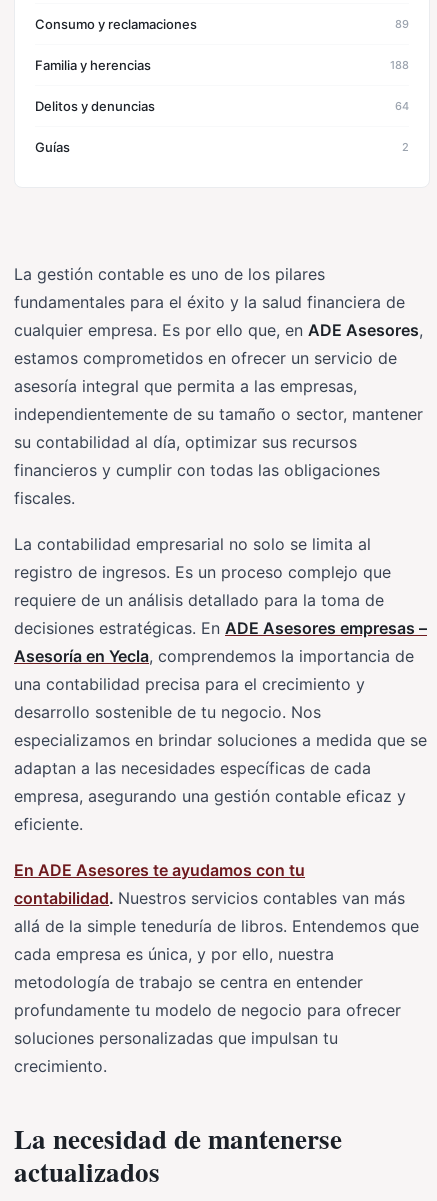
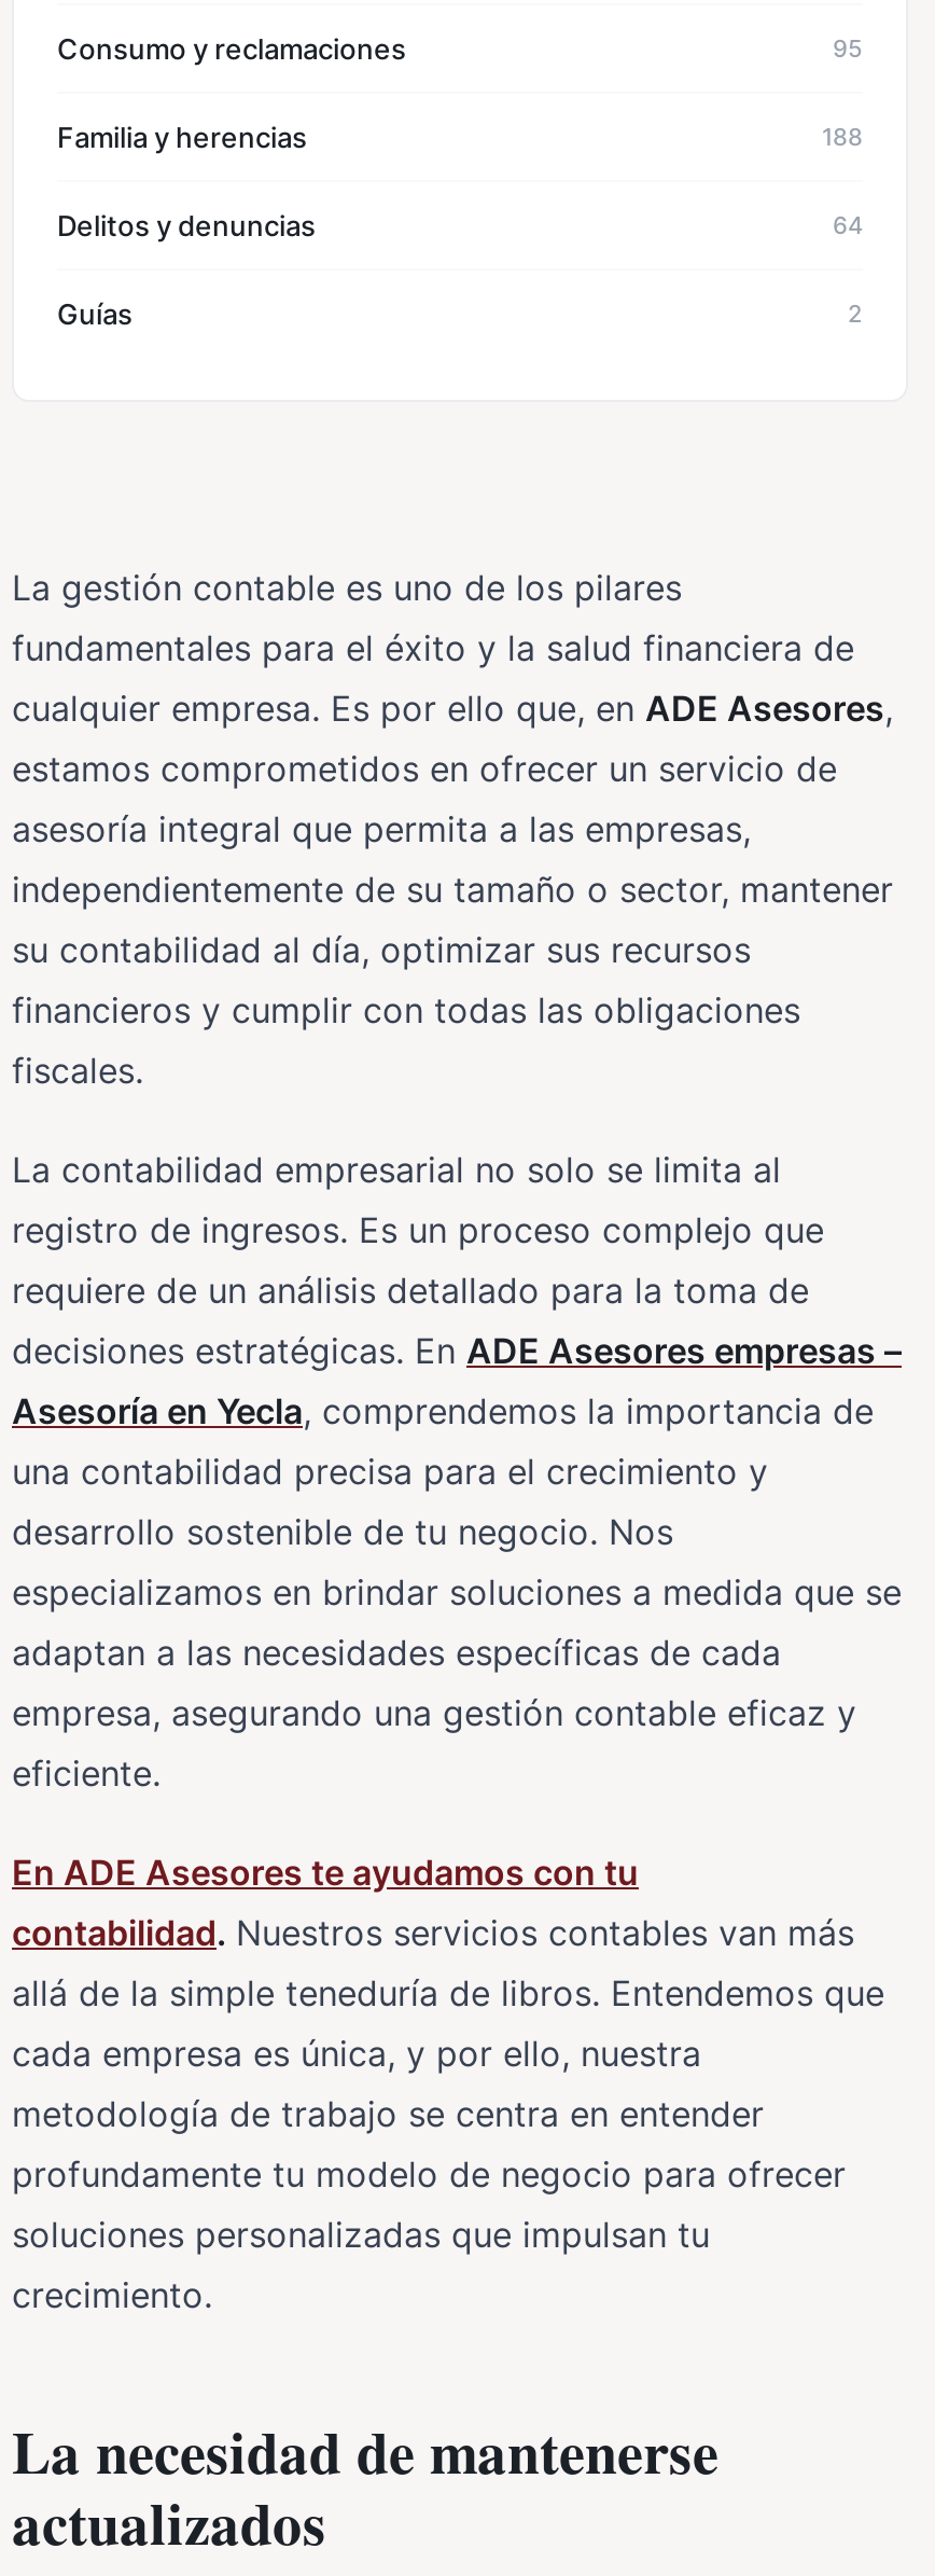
[395,17,409,31] 89 -> [833,33,863,63] 95

